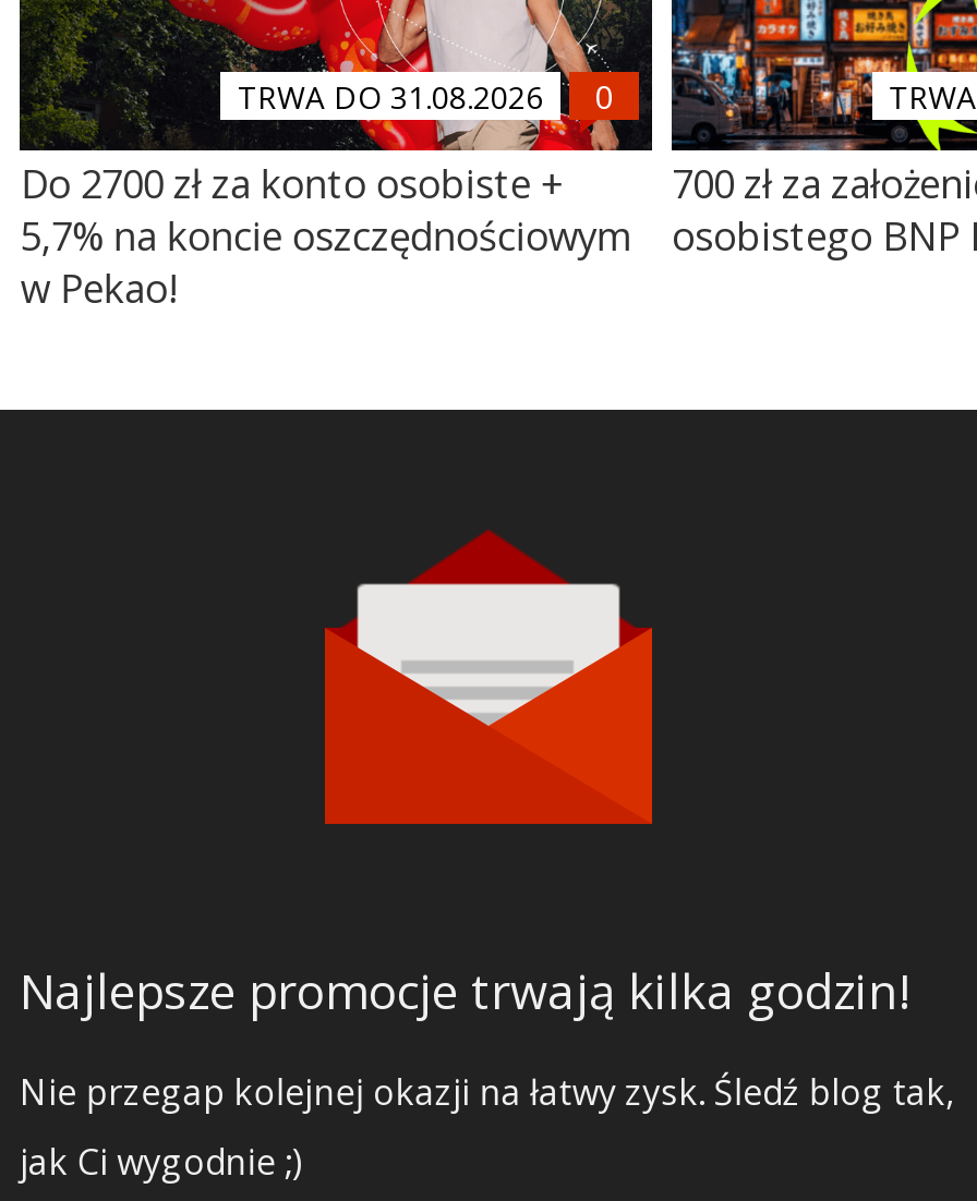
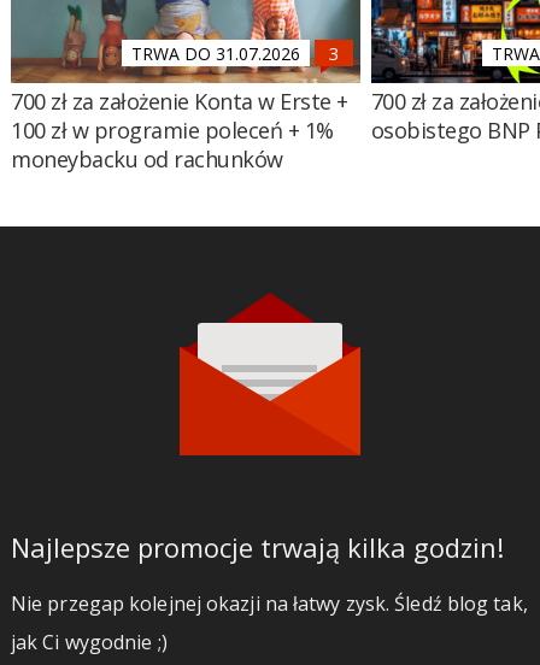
[238,77,543,118] TRWA DO 31.08.2026 -> [131,42,300,65] TRWA DO 31.07.2026
[20,157,632,314] Do 2700 zł za konto osobiste + | 5,7% na koncie oszczędnościowym | w Pekao! -> [11,87,348,174] 700 zł za założenie Konta w Erste + | 100 zł w programie poleceń + 1% | moneybacku od rachunków

